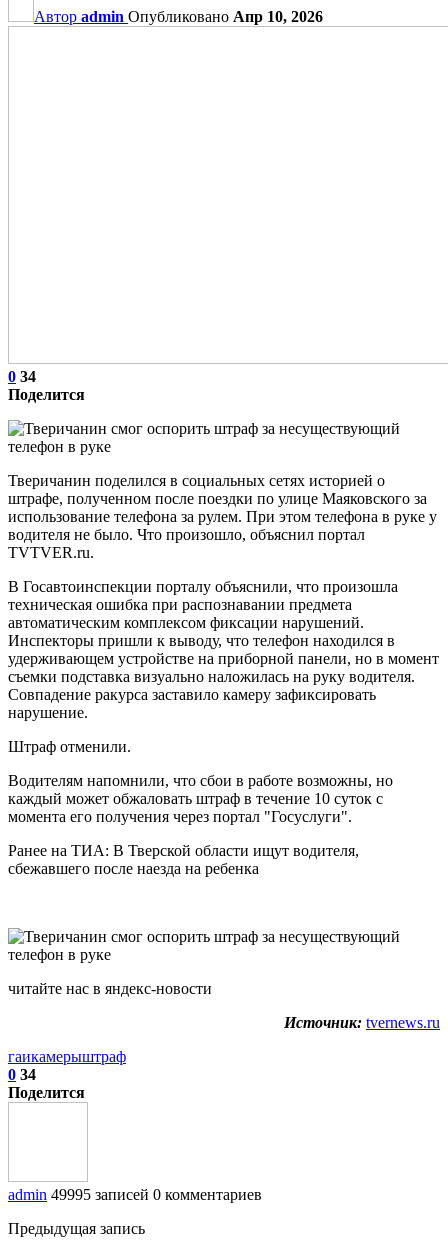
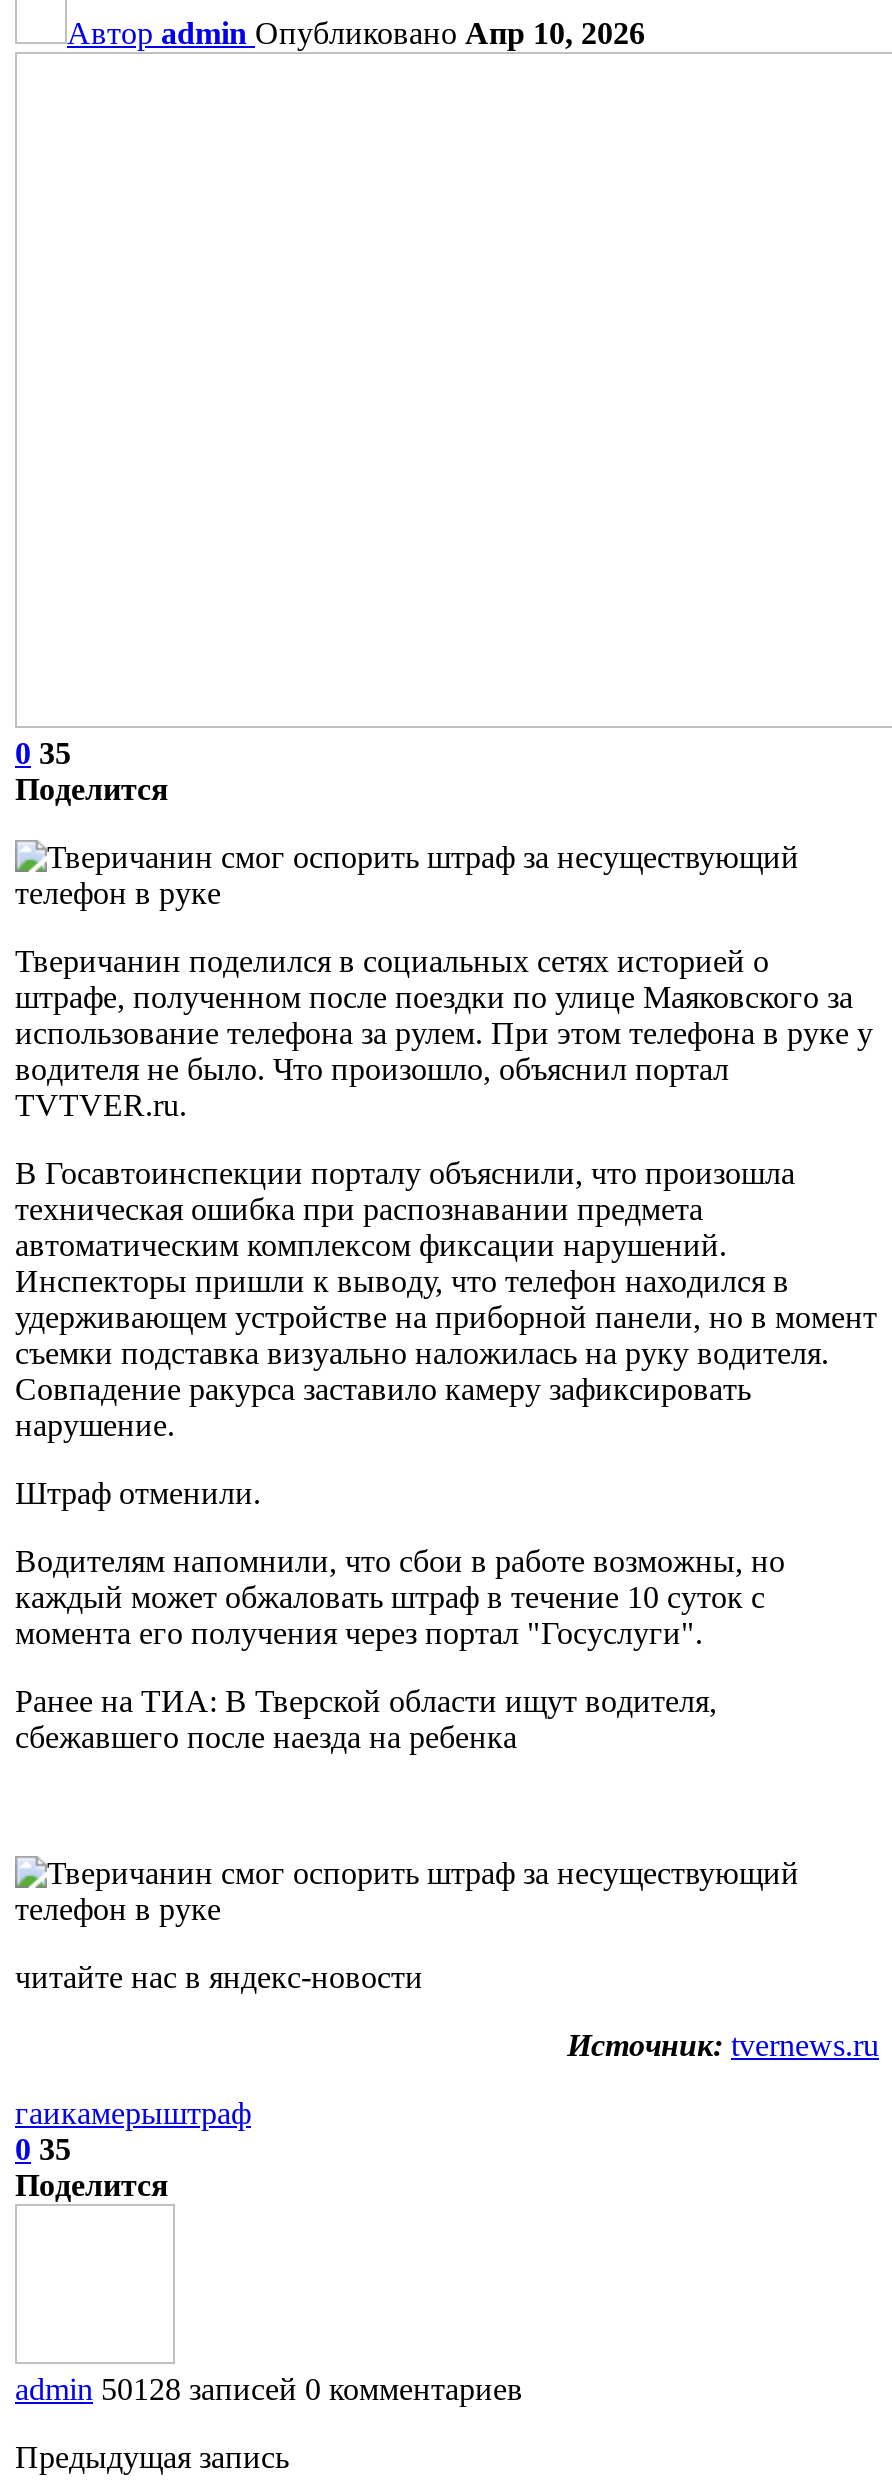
[8,368,36,385] 0 34 -> [15,736,71,770] 0 35
[8,1066,36,1083] 0 34 -> [15,2132,71,2166] 0 35
[8,1186,262,1203] admin 49995 записей 0 комментариев -> [15,2372,523,2406] admin 50128 записей 0 комментариев

